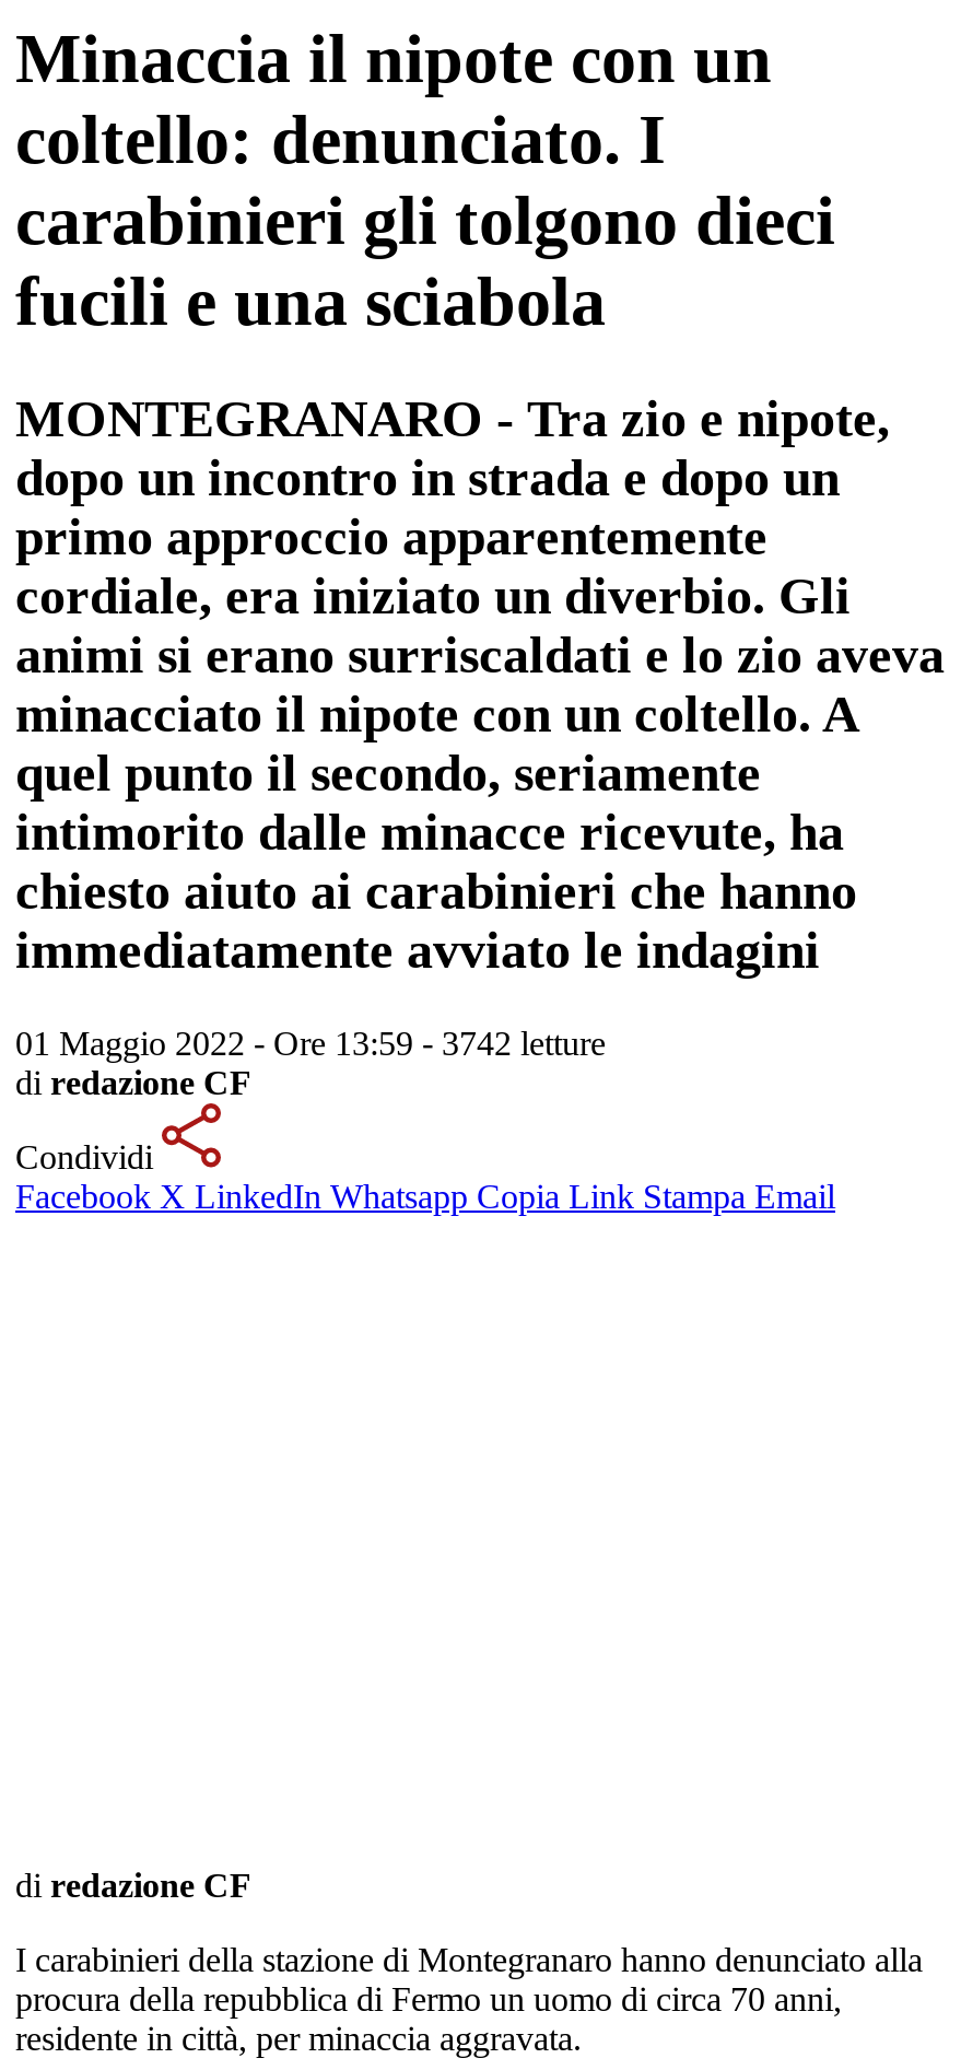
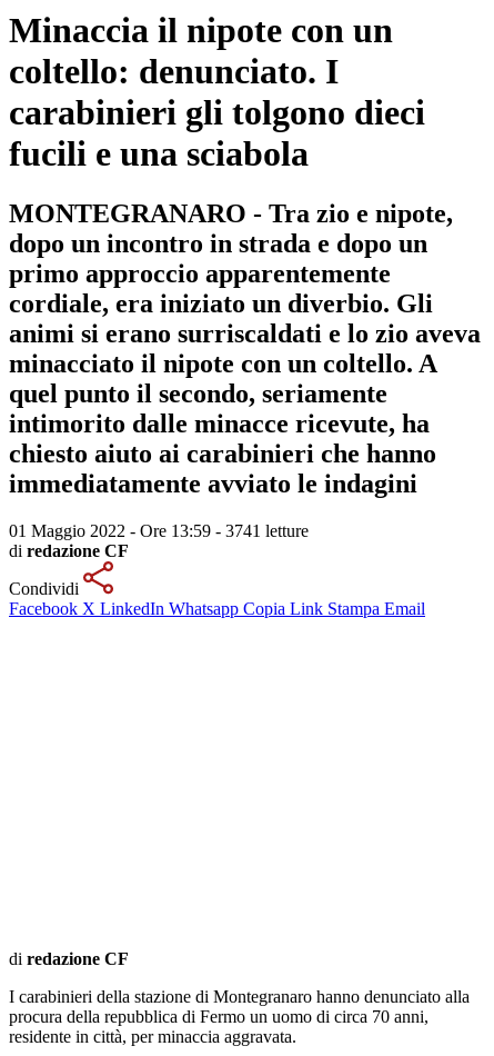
[15,1024,606,1061] 01 Maggio 2022 - Ore 13:59 - 3742 letture -> [9,521,309,540] 01 Maggio 2022 - Ore 13:59 - 3741 letture

